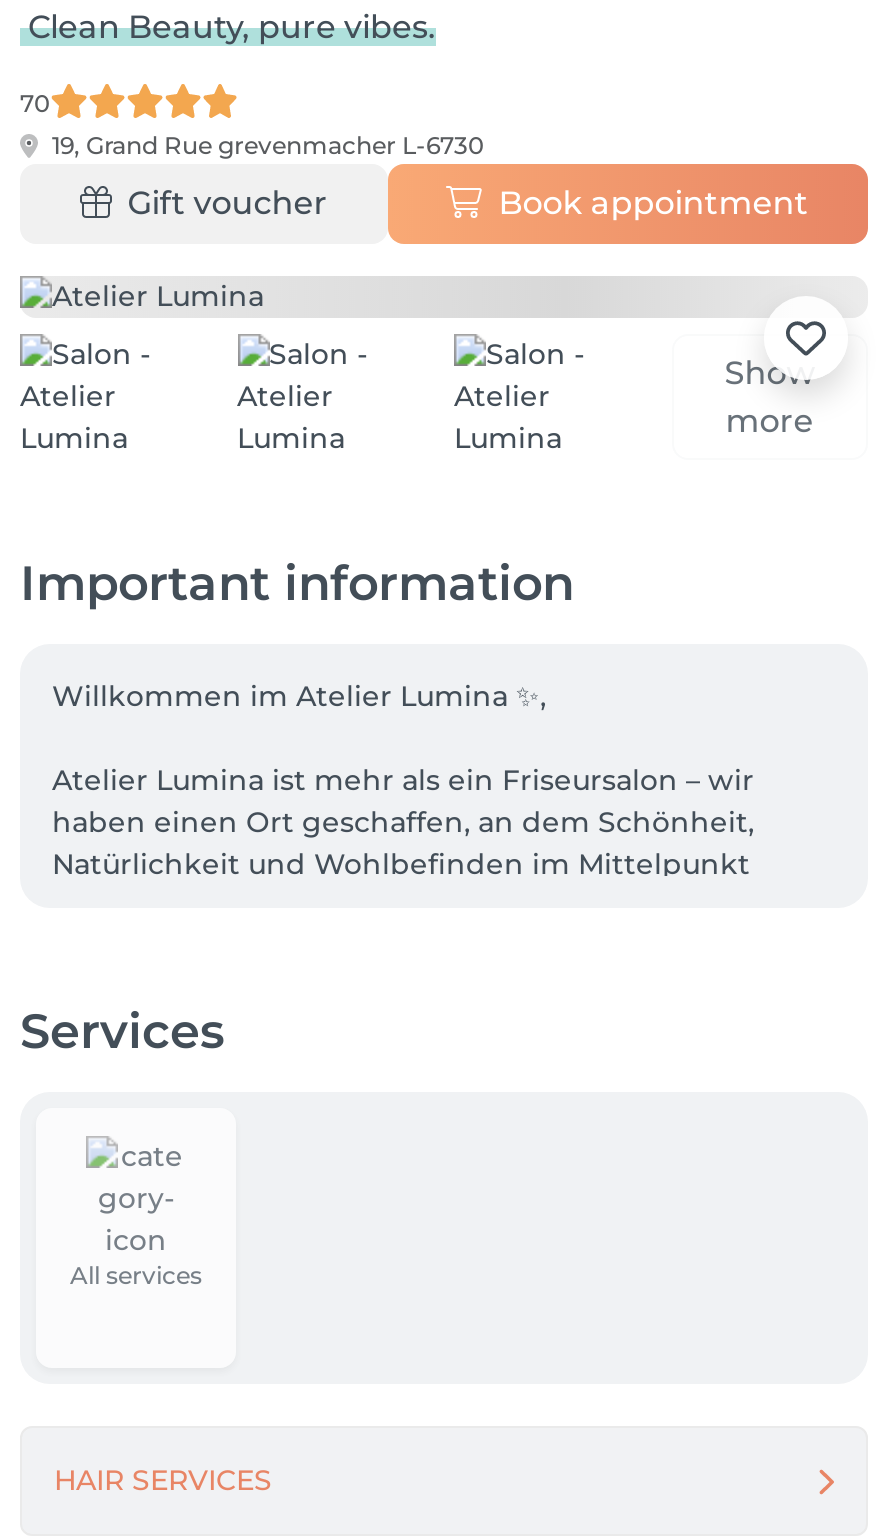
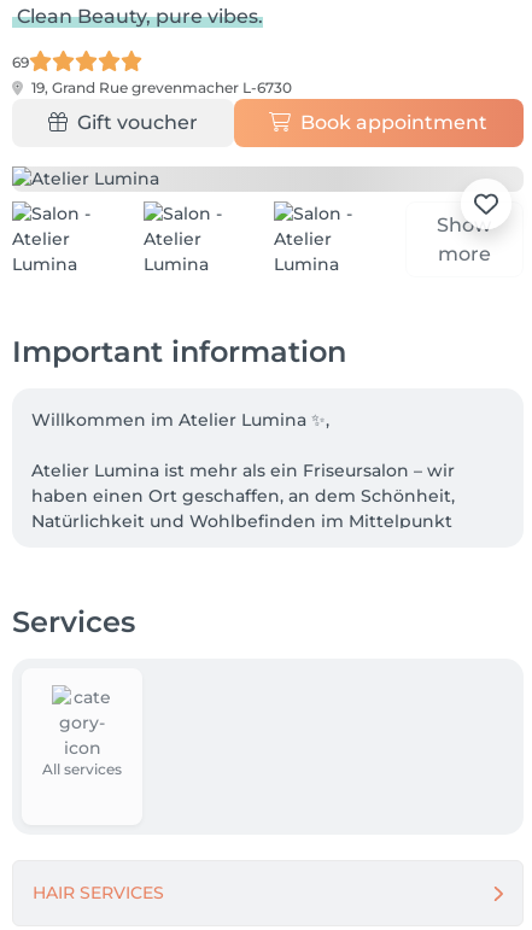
[20,87,50,117] 70 -> [12,52,29,71] 69

